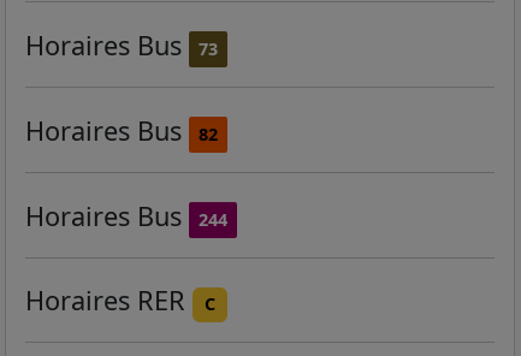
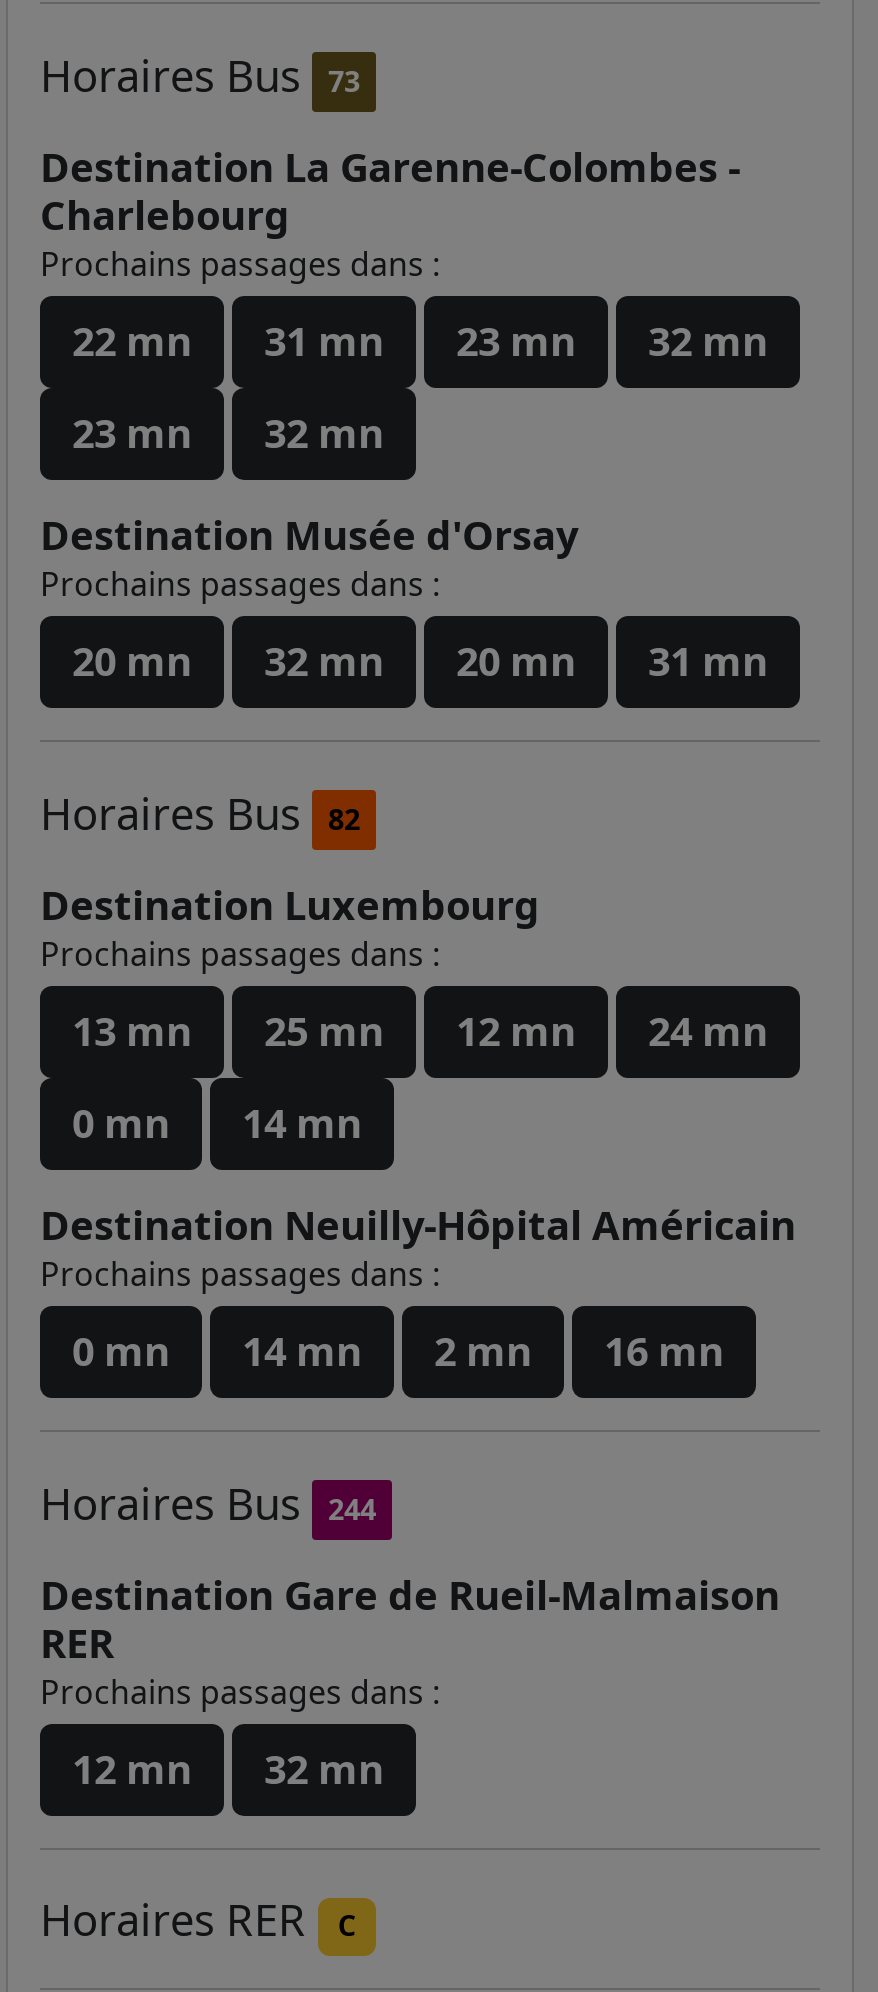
none -> [40,140,768,688] Destination La Garenne-Colombes - | Charlebourg | Prochains passages dans : | 22 mn | 31 mn | 23 mn | 32 mn | 23 mn | 32 mn | Destination Musée d'Orsay | Prochains passages dans : | 20 mn | 32 mn | 20 mn | 31 mn
none -> [40,878,796,1378] Destination Luxembourg | Prochains passages dans : | 13 mn | 25 mn | 12 mn | 24 mn | 0 mn | 14 mn | Destination Neuilly-Hôpital Américain | Prochains passages dans : | 0 mn | 14 mn | 2 mn | 16 mn
none -> [40,1568,780,1796] Destination Gare de Rueil-Malmaison | RER | Prochains passages dans : | 12 mn | 32 mn

